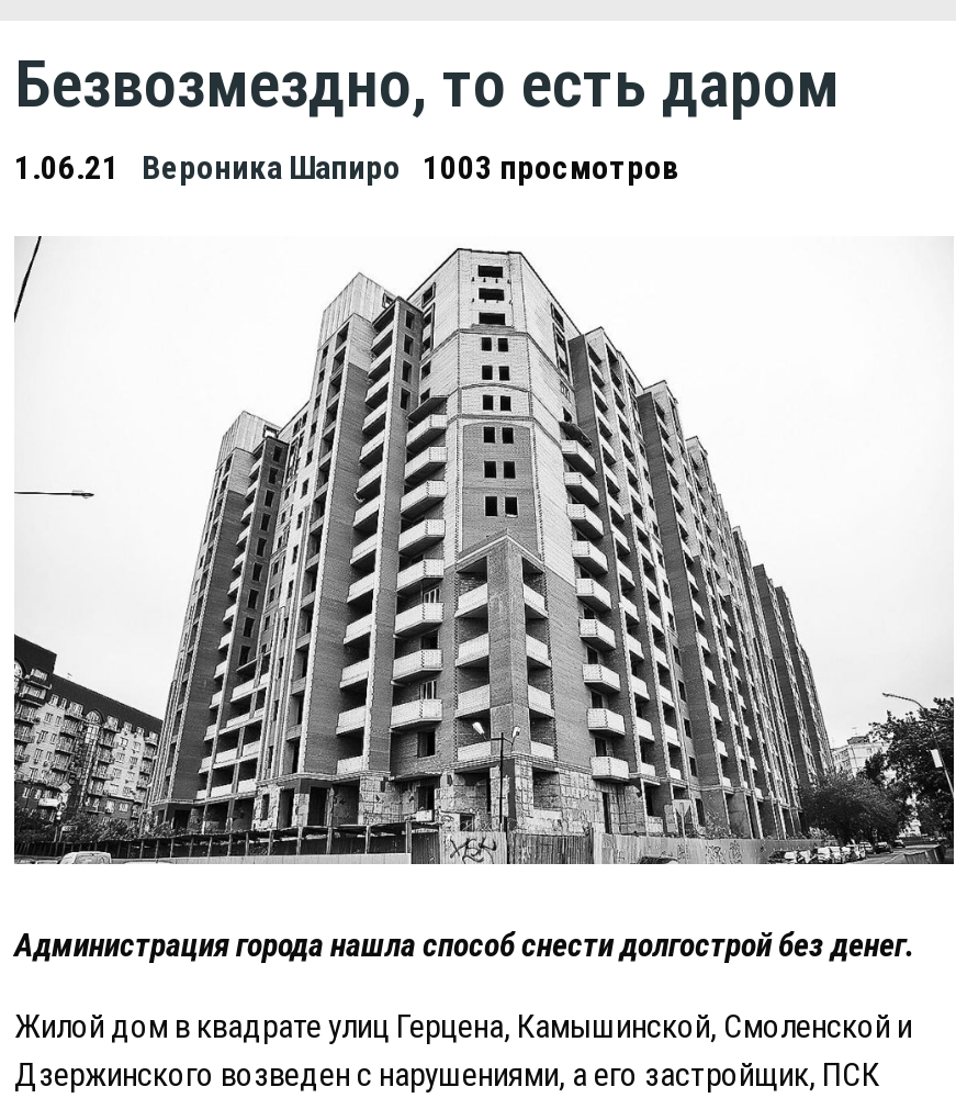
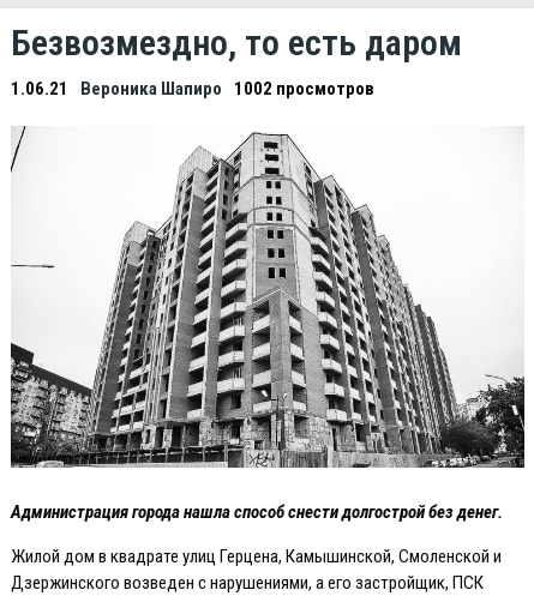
[14,149,679,189] 1.06.21 Вероника Шапиро 1003 просмотров -> [11,77,374,99] 1.06.21 Вероника Шапиро 1002 просмотров

